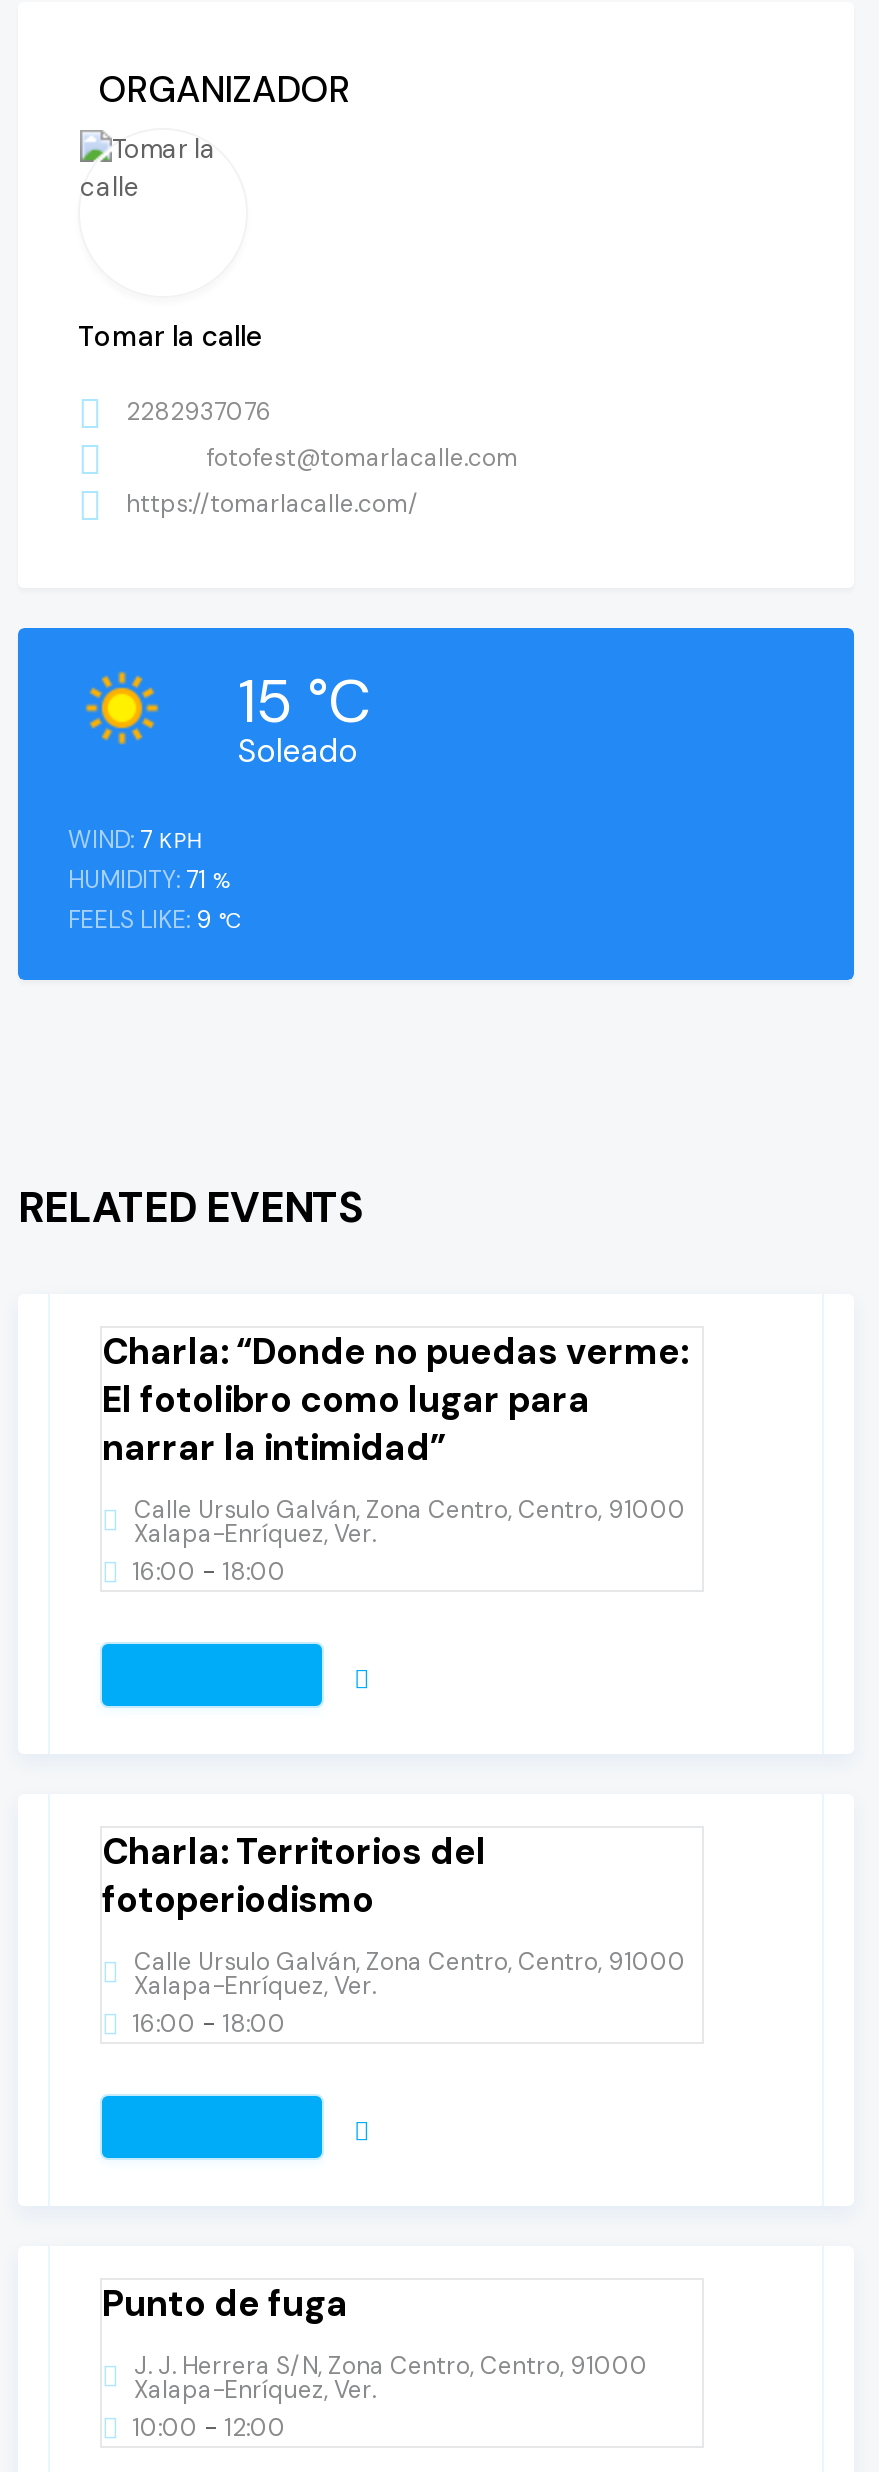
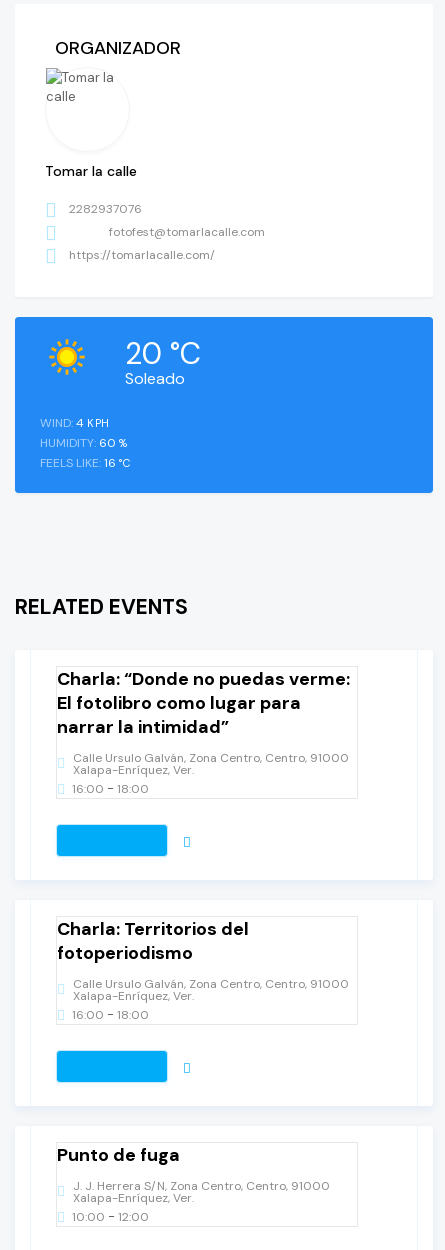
[238,662,370,740] 15 °C -> [125,334,201,373] 20 °C
[68,824,203,856] WIND: 7 KPH -> [40,415,110,431] WIND: 4 KPH
[68,864,230,896] HUMIDITY: 71% -> [40,435,128,451] HUMIDITY: 60%
[68,904,240,936] FEELS LIKE: 9 °C -> [40,455,130,471] FEELS LIKE: 16 °C

